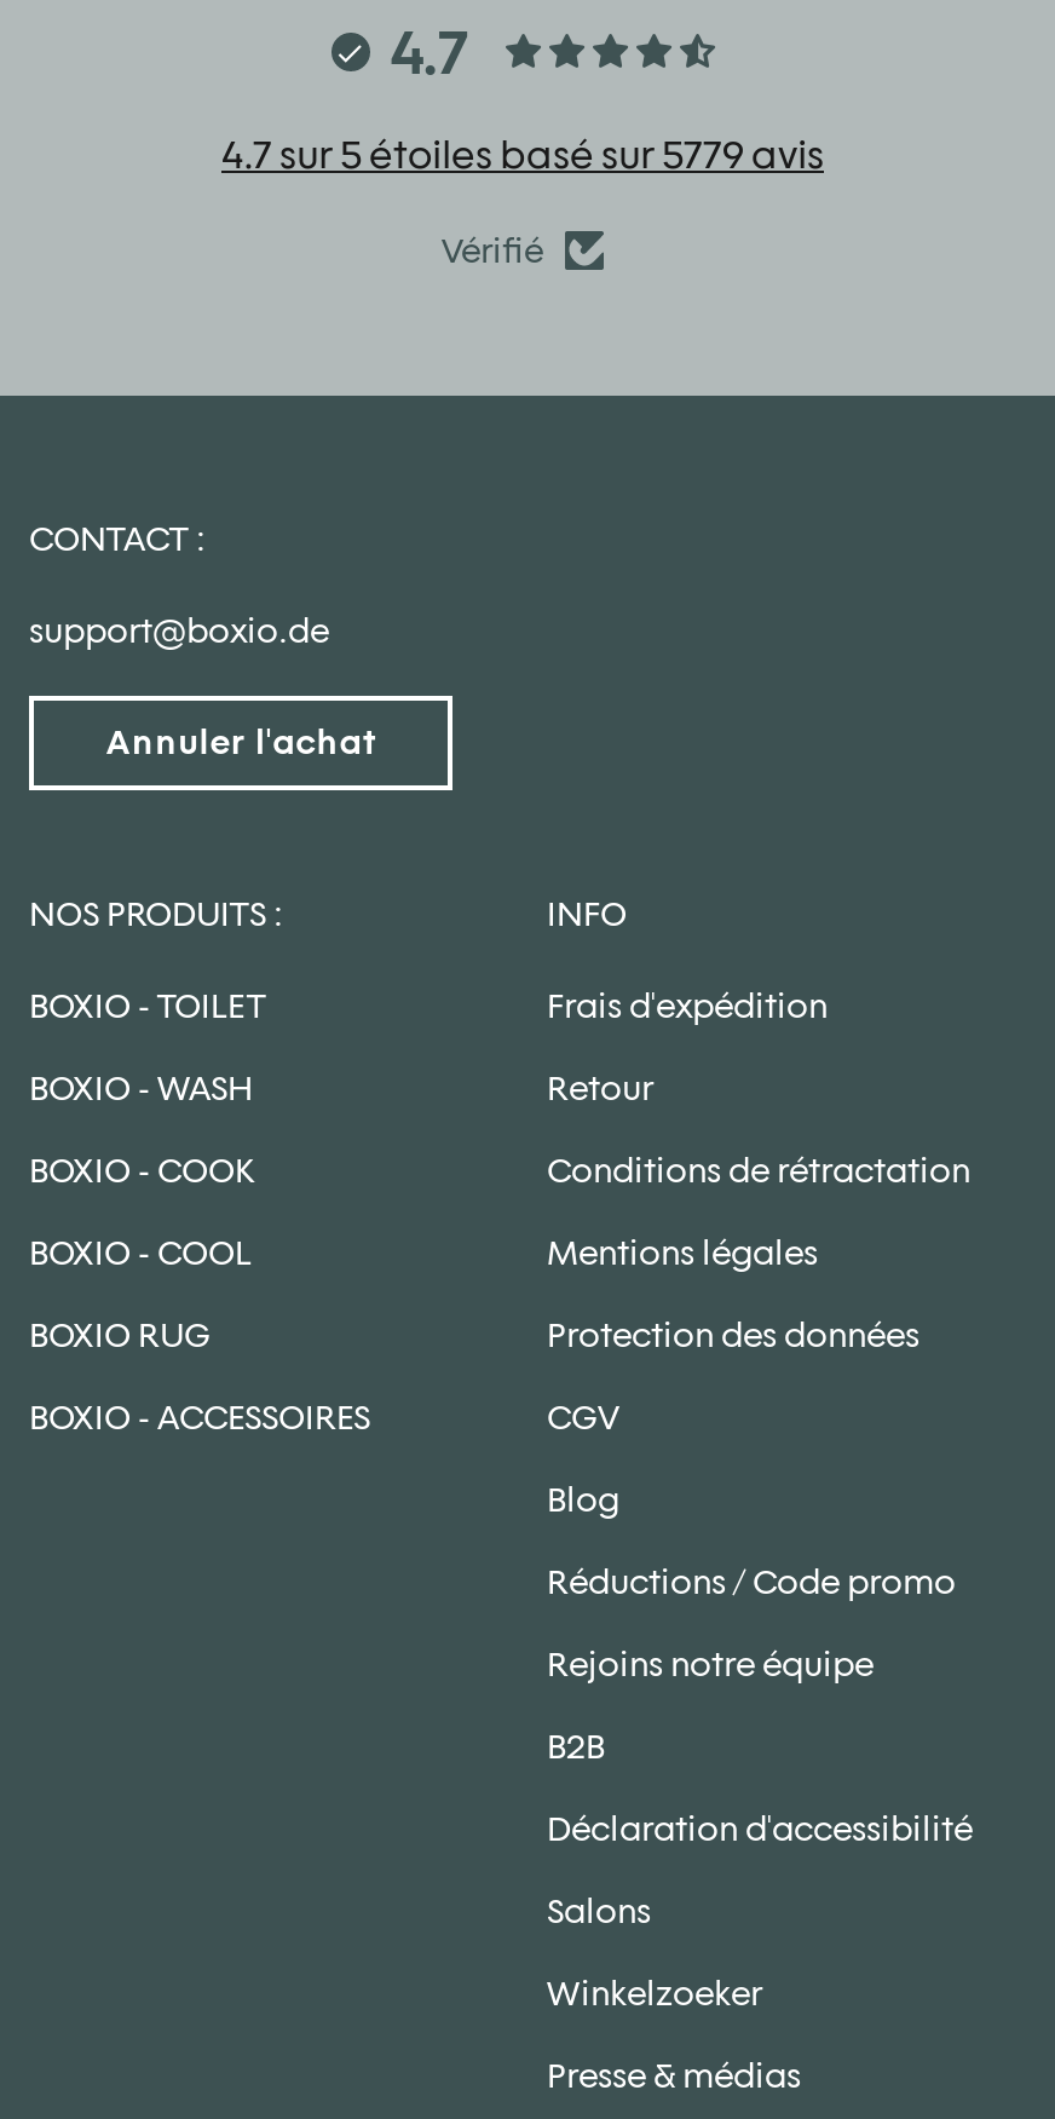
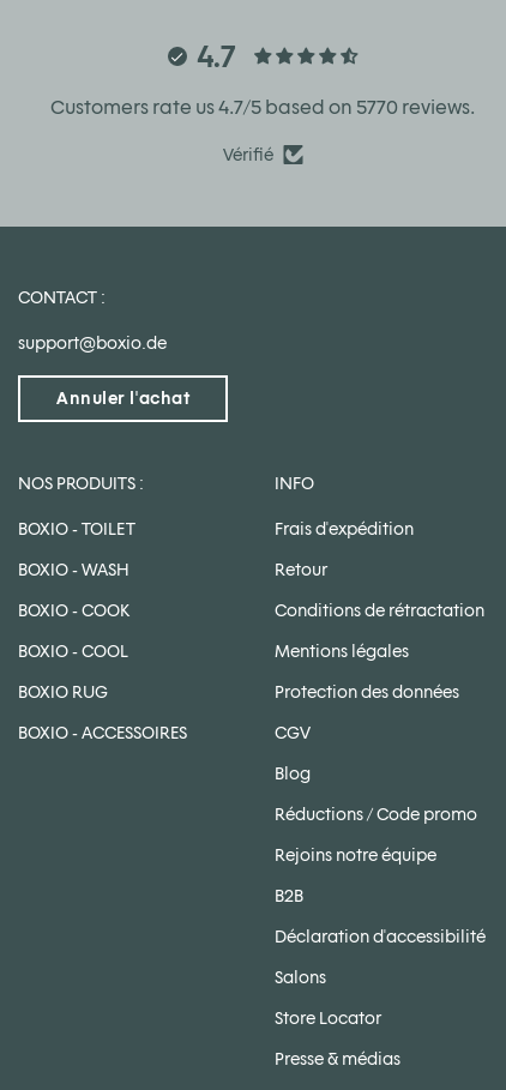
[221,132,824,178] 4.7 sur 5 étoiles basé sur 5779 avis -> [50,96,475,119] Customers rate us 4.7/5 based on 5770 reviews.
[547,1974,762,2013] Winkelzoeker -> [275,1008,381,1028] Store Locator

